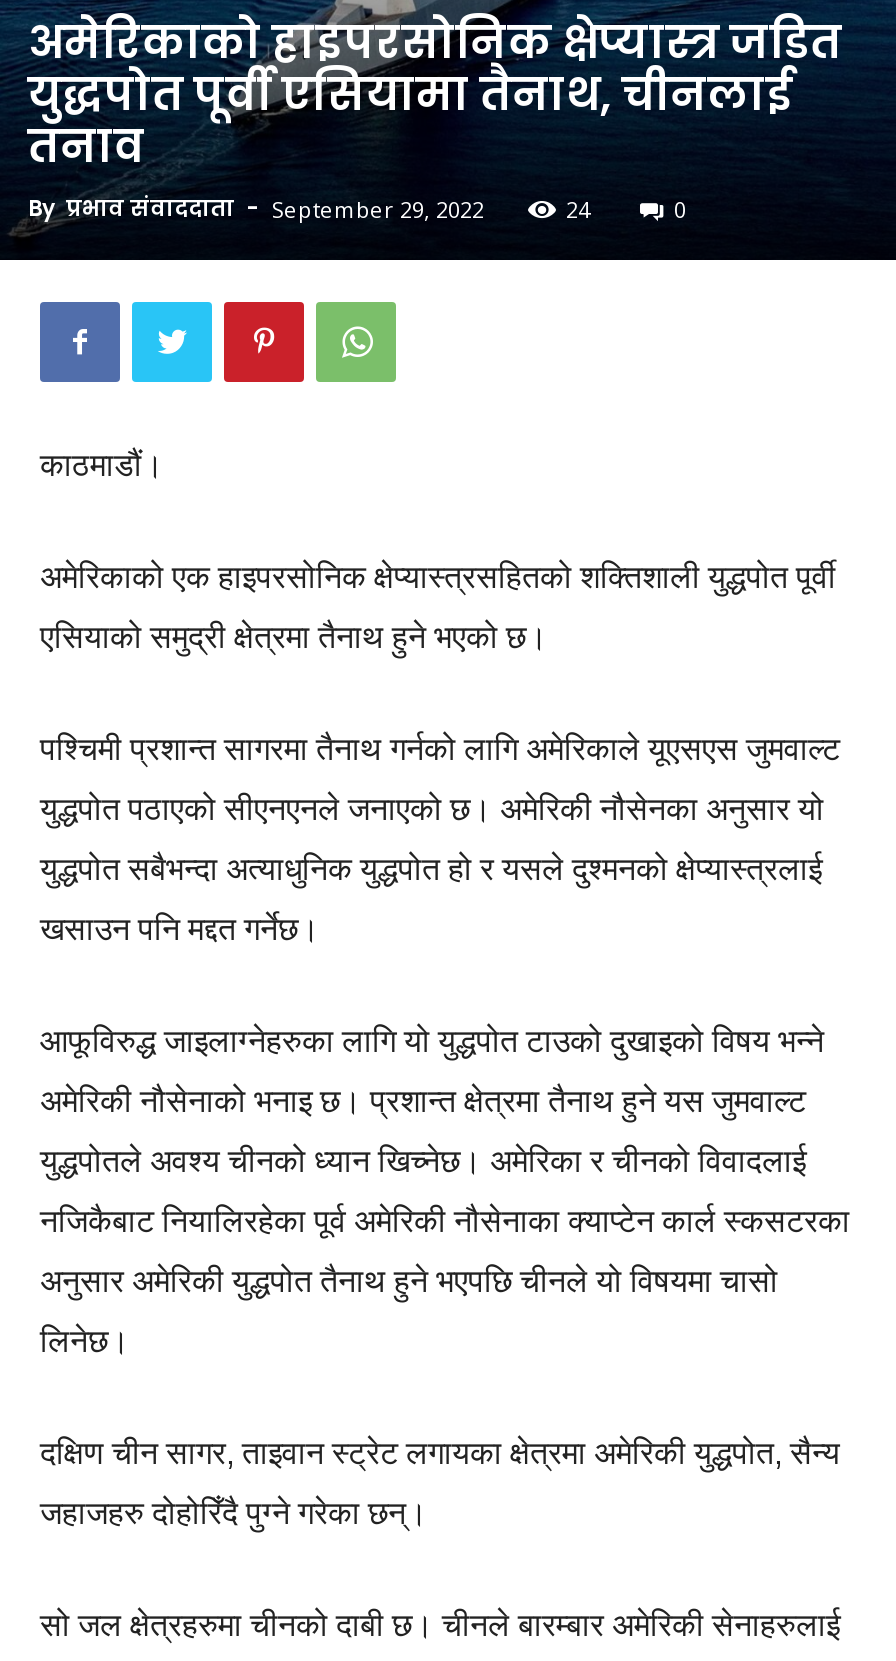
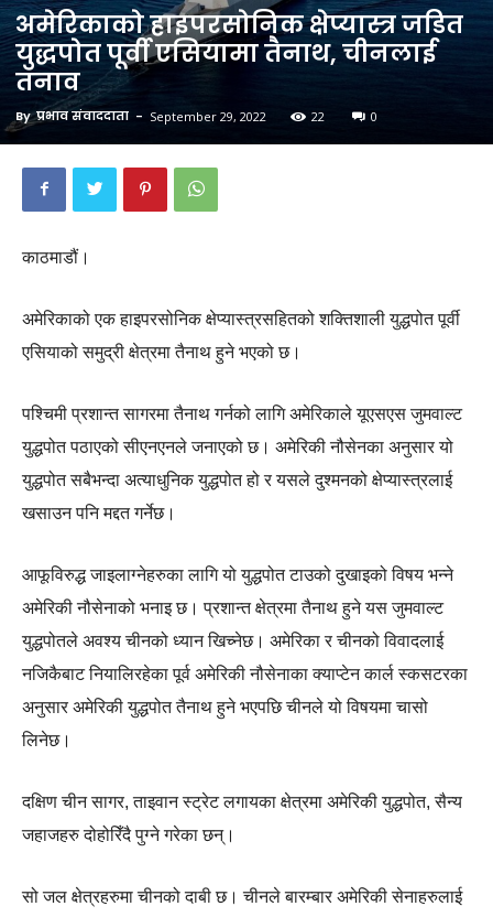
[566,195,590,225] 24 -> [311,107,325,124] 22

